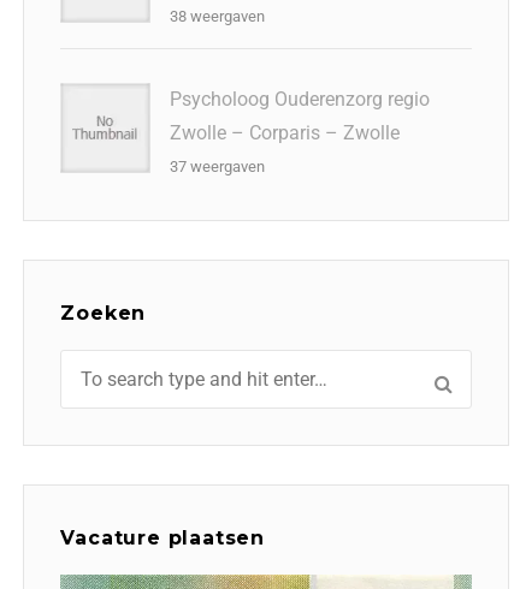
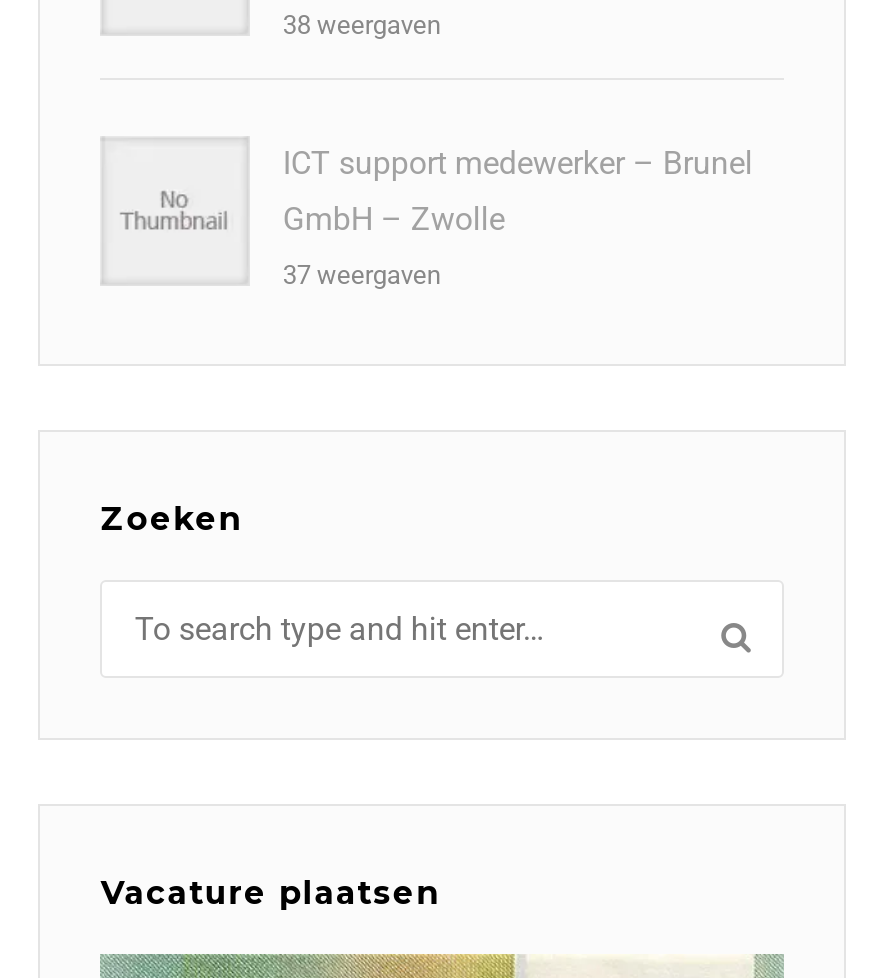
[170,88,430,111] Psycholoog Ouderenzorg regio -> [283,144,753,182] ICT support medewerker – Brunel
[170,121,400,144] Zwolle – Corparis – Zwolle -> [283,200,505,238] GmbH – Zwolle

